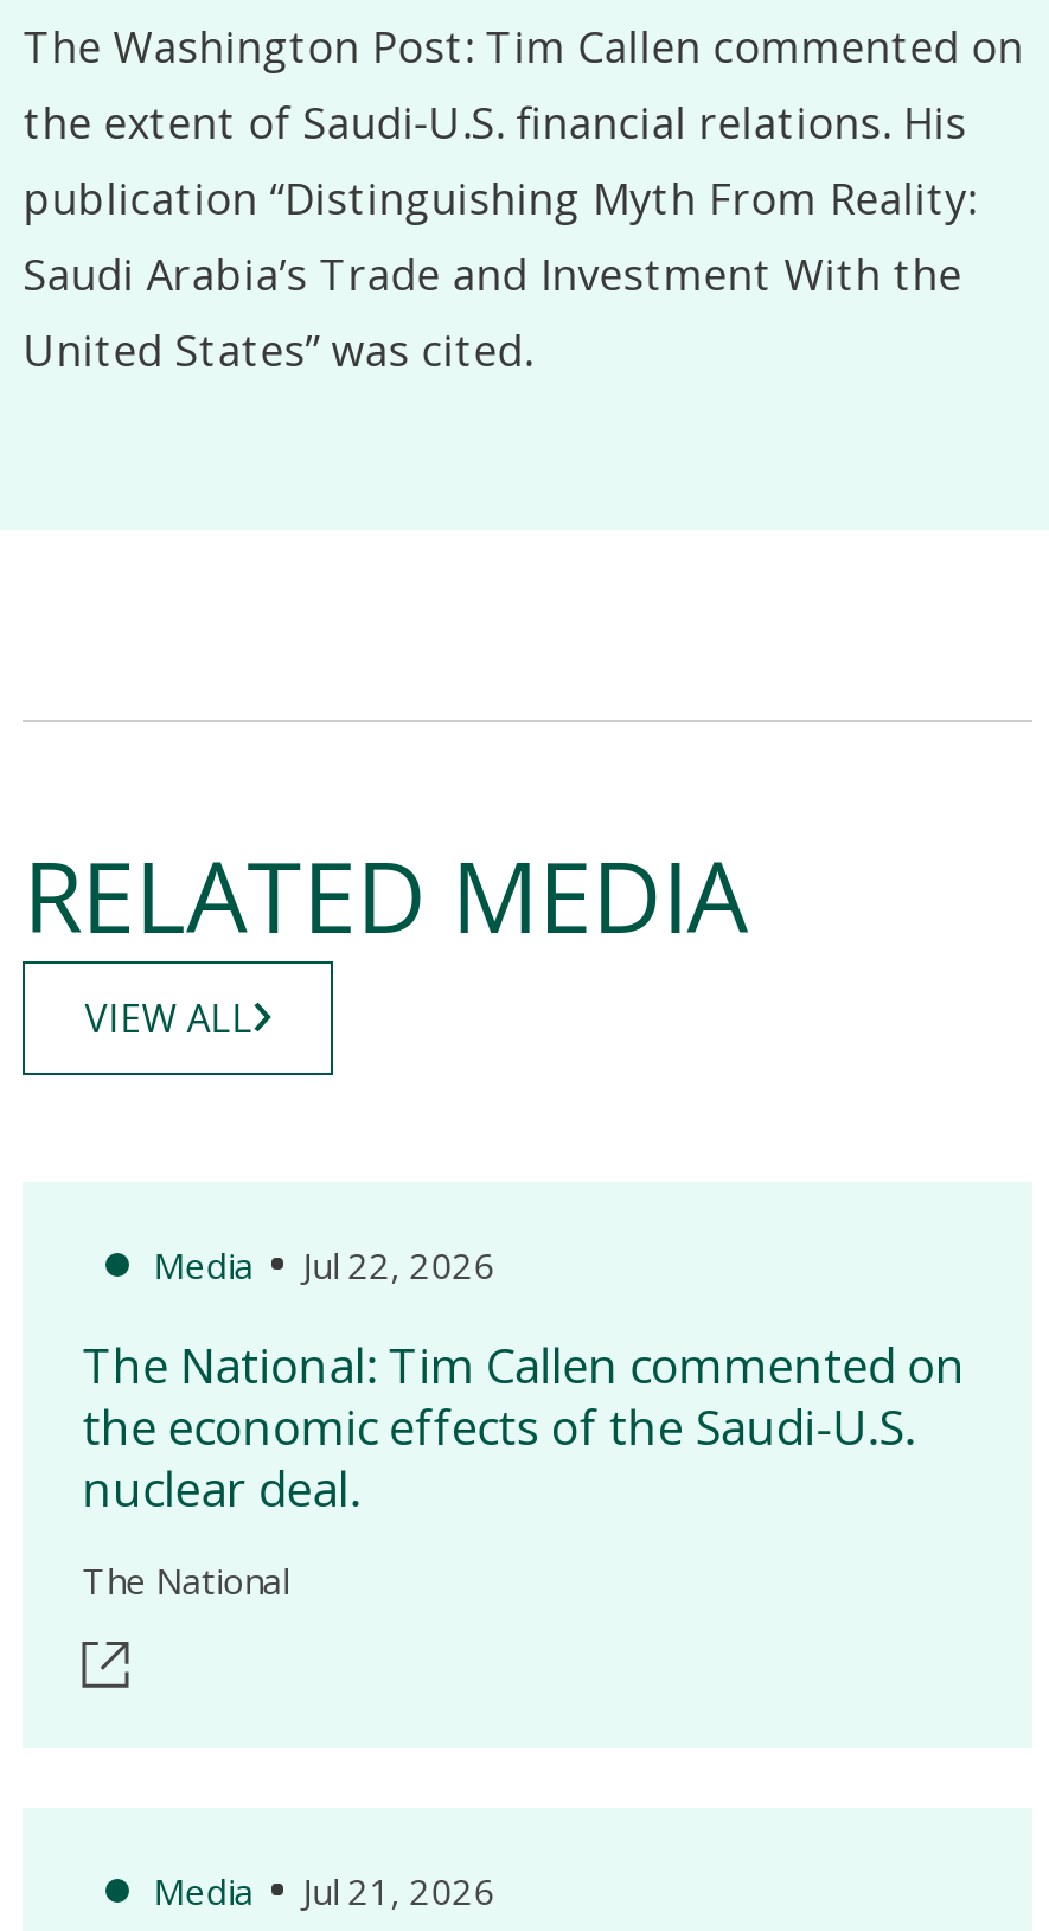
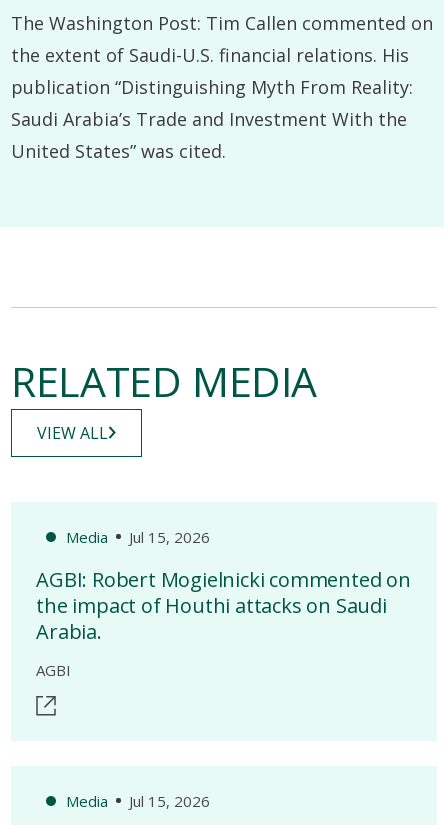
[153,1240,495,1287] Media Jul 22, 2026 -> [66,526,210,546] Media Jul 15, 2026
[82,1332,966,1520] The National: Tim Callen commented on | the economic effects of the Saudi-U.S. | nuclear deal. -> [36,565,411,644] AGBI: Robert Mogielnicki commented on | the impact of Houthi attacks on Saudi | Arabia.
[82,1555,289,1603] The National -> [36,659,71,679] AGBI
[153,1866,495,1913] Media Jul 21, 2026 -> [66,790,210,810] Media Jul 15, 2026

